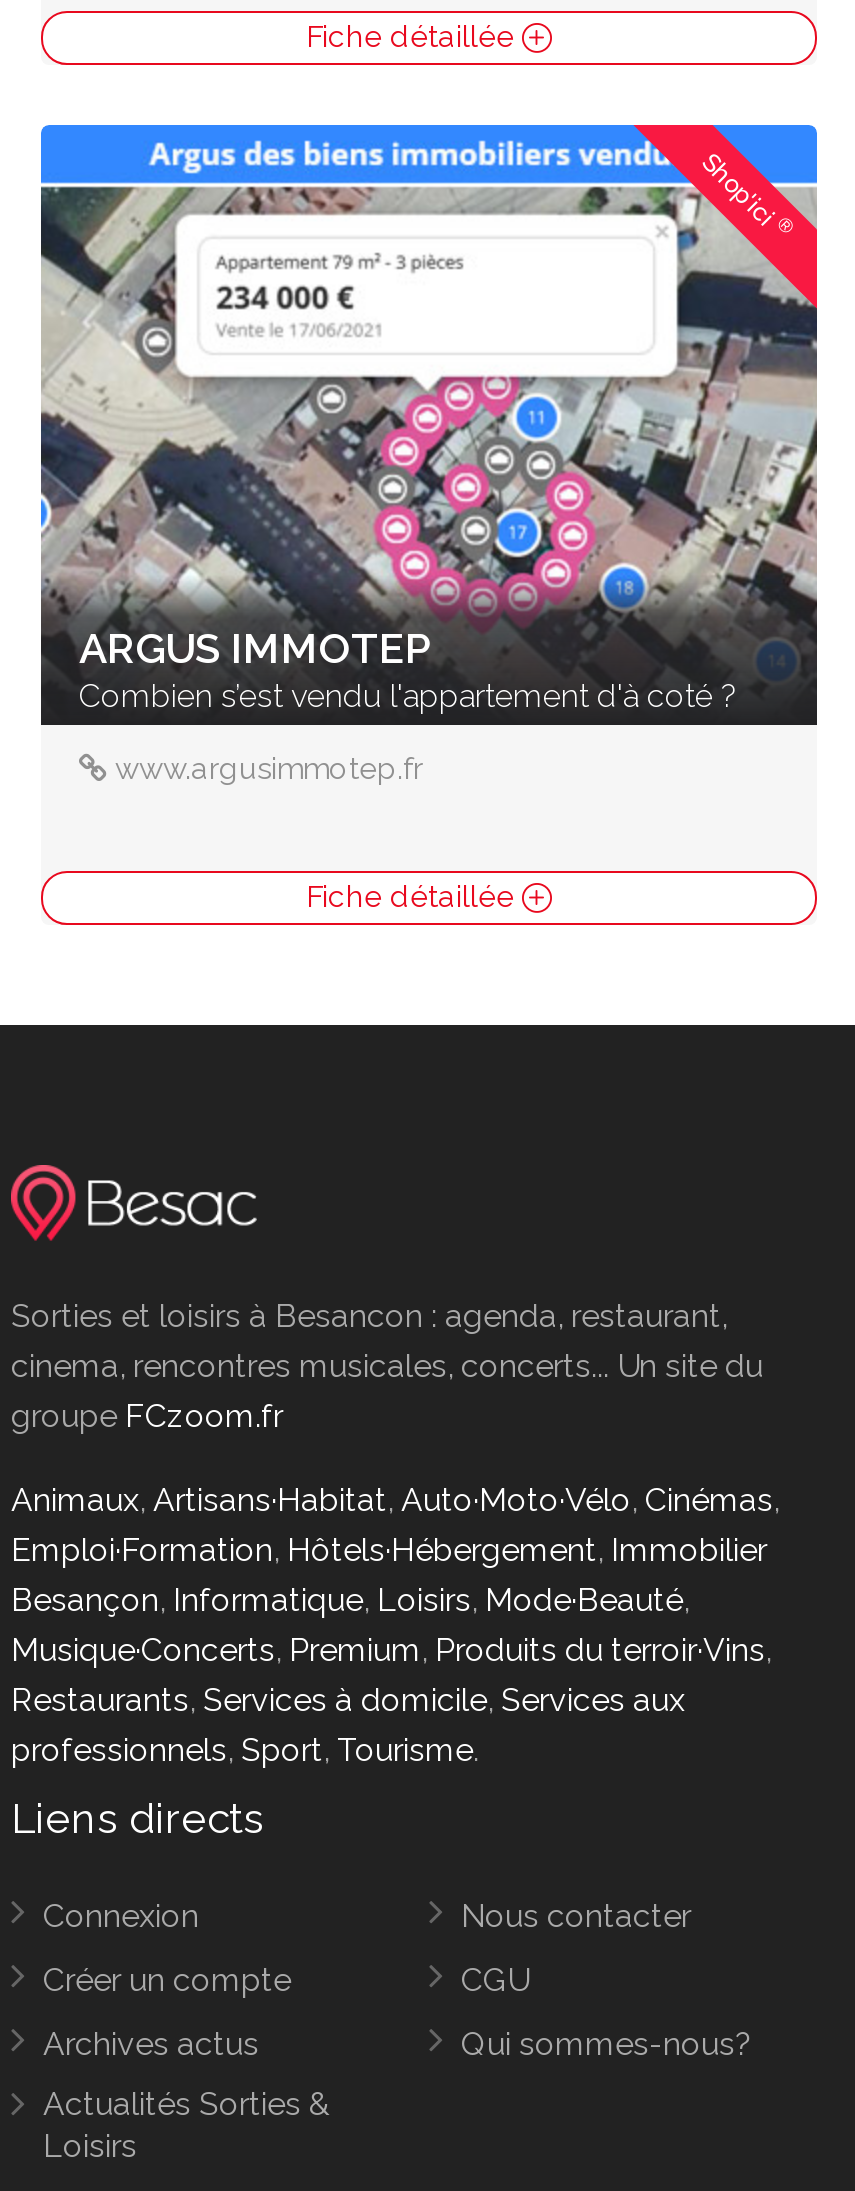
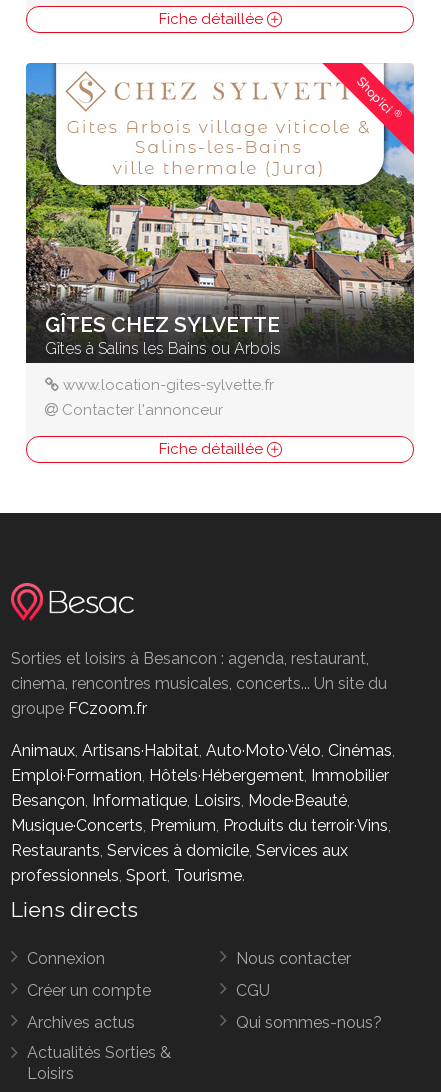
[39,123,819,715] [image] | ARGUS IMMOTEP | Combien s’est vendu l'appartement d'à coté ? -> [25,63,415,358] [image] | GÎTES CHEZ SYLVETTE | Gîtes à Salins les Bains ou Arbois
[115,751,423,787] www.argusimmotep.fr -> [62,376,274,419] www.location-gites-sylvette.fr | Contacter l'annonceur

